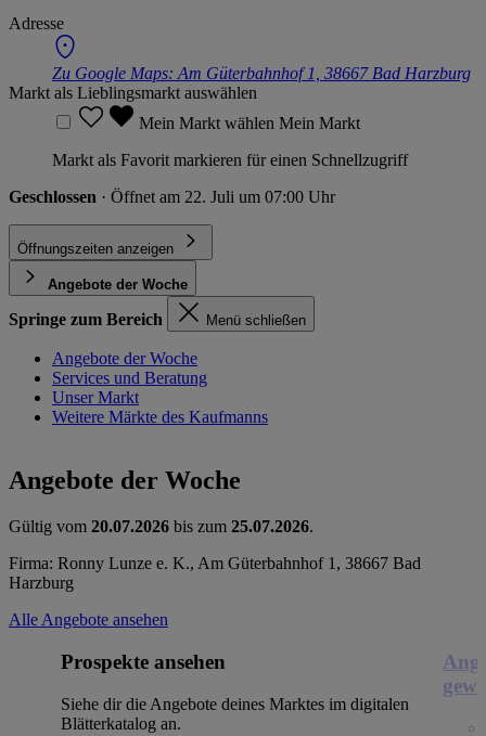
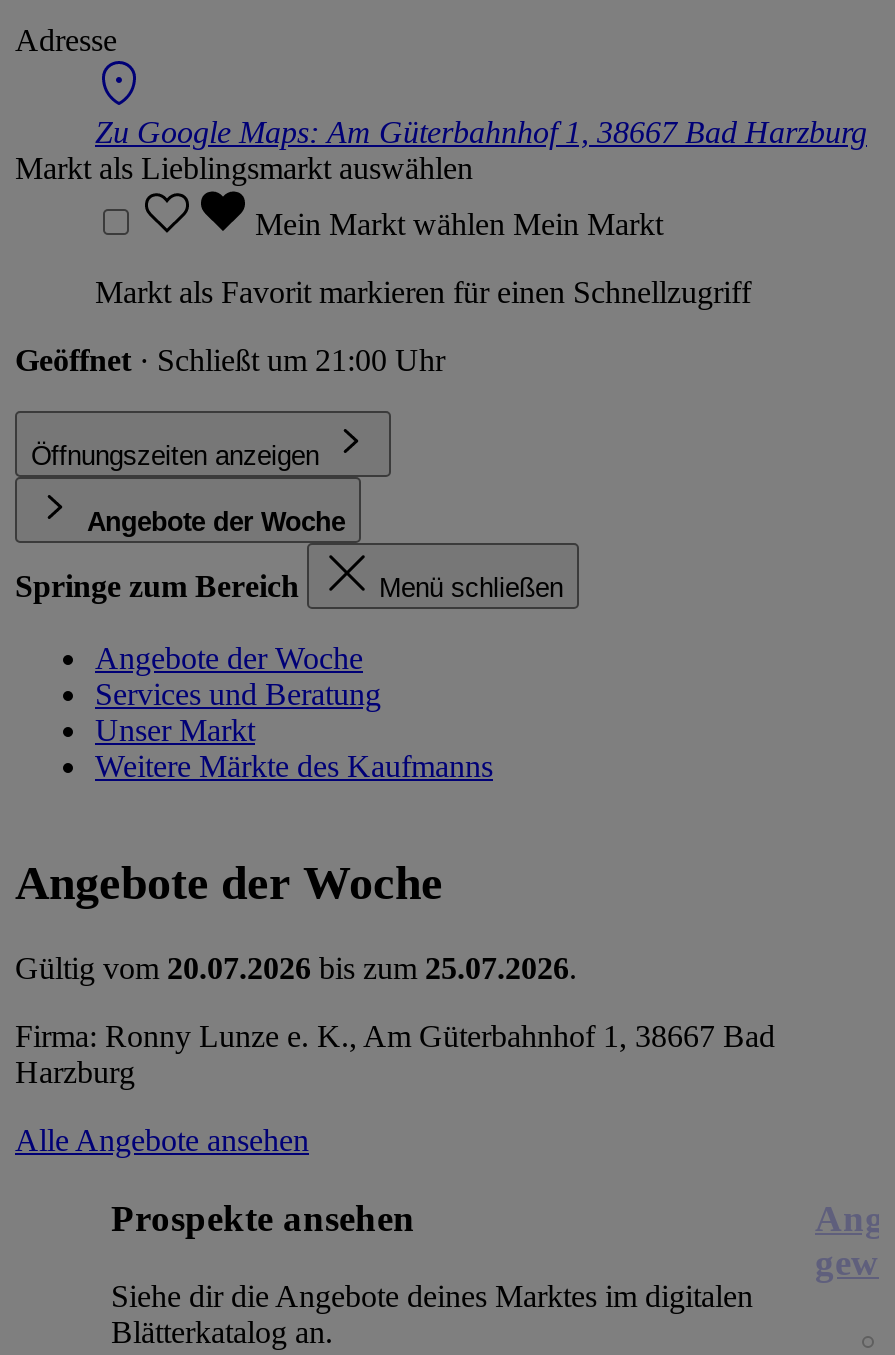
[9,187,335,205] Geschlossen · Öffnet am 22. Juli um 07:00 Uhr -> [15,342,445,376] Geöffnet · Schließt um 21:00 Uhr

